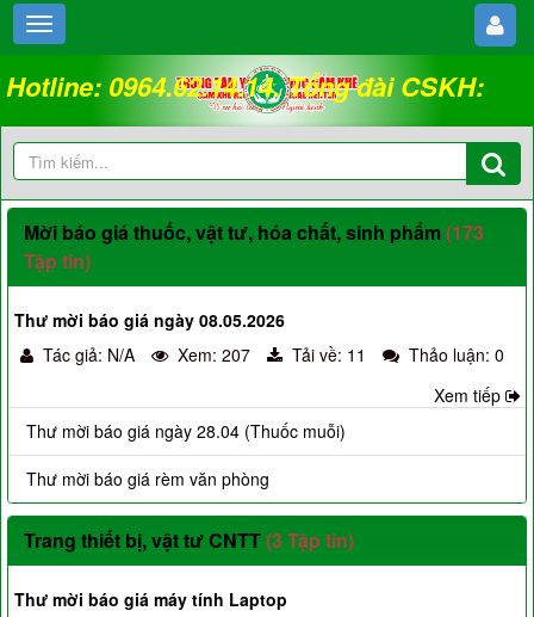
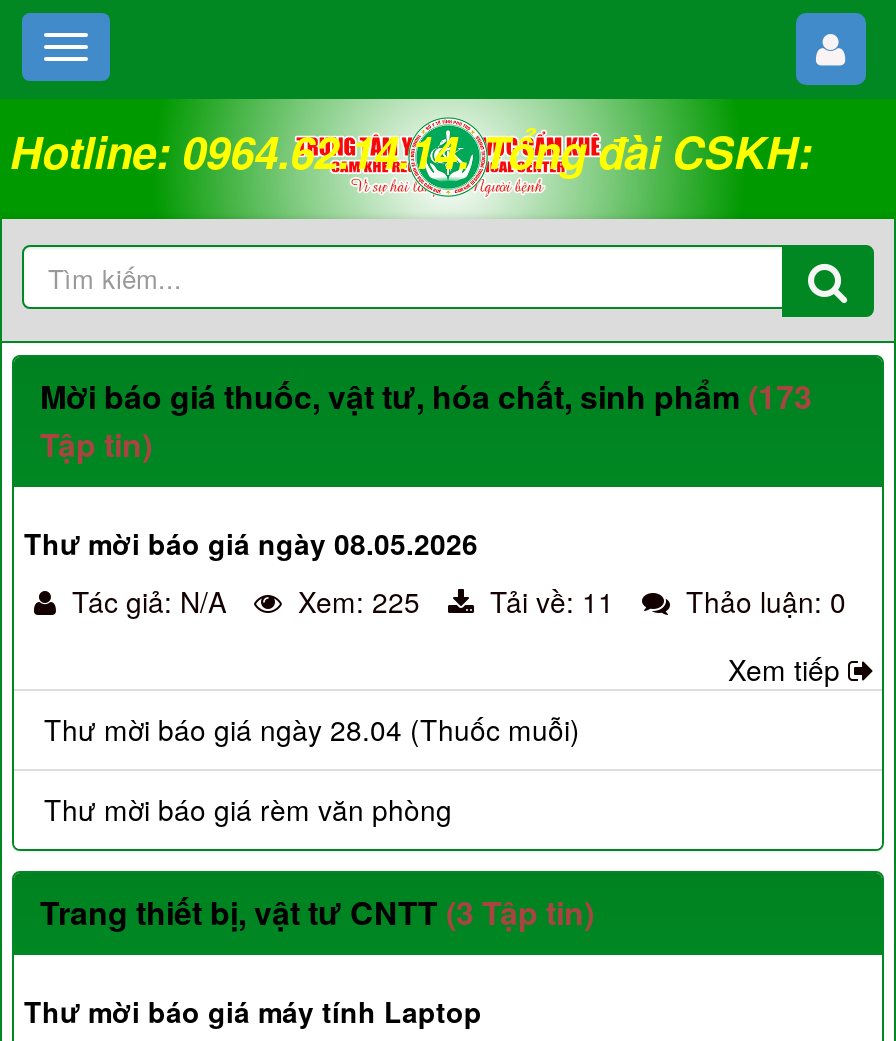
[38,343,504,367] Tác giả: N/A Xem: 207 Tải về: 11 Thảo luận: 0 -> [64,581,846,621] Tác giả: N/A Xem: 225 Tải về: 11 Thảo luận: 0

